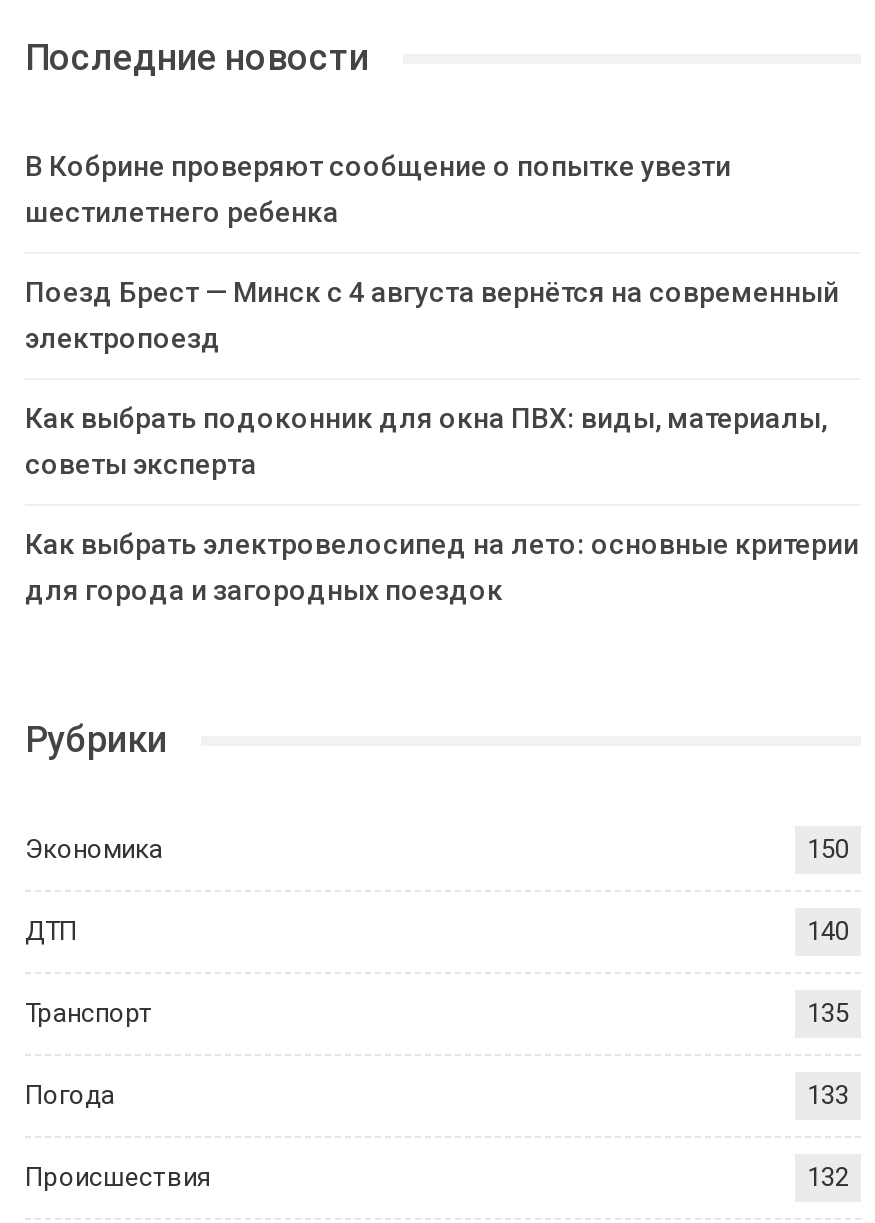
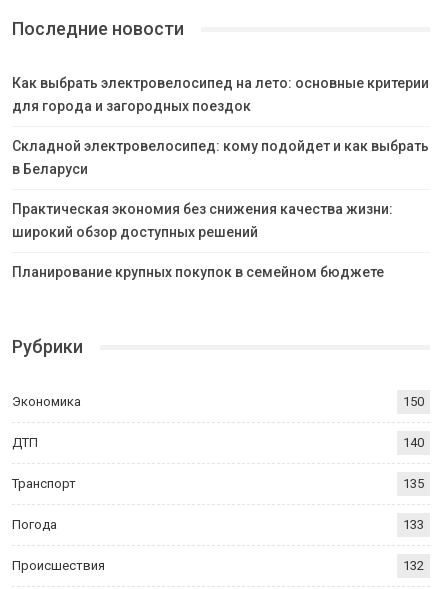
[25,151,839,481] В Кобрине проверяют сообщение о попытке увезти | шестилетнего ребенка | Поезд Брест — Минск с 4 августа вернётся на современный | электропоезд | Как выбрать подоконник для окна ПВХ: виды, материалы, | советы эксперта -> none
moved [25,529,859,607] -> [12,75,429,114]: Как выбрать электровелосипед на лето: основные критерии | для города и загородных поездок
none -> [12,138,429,280] Складной электровелосипед: кому подойдет и как выбрать | в Беларуси | Практическая экономия без снижения качества жизни: | широкий обзор доступных решений | Планирование крупных покупок в семейном бюджете

